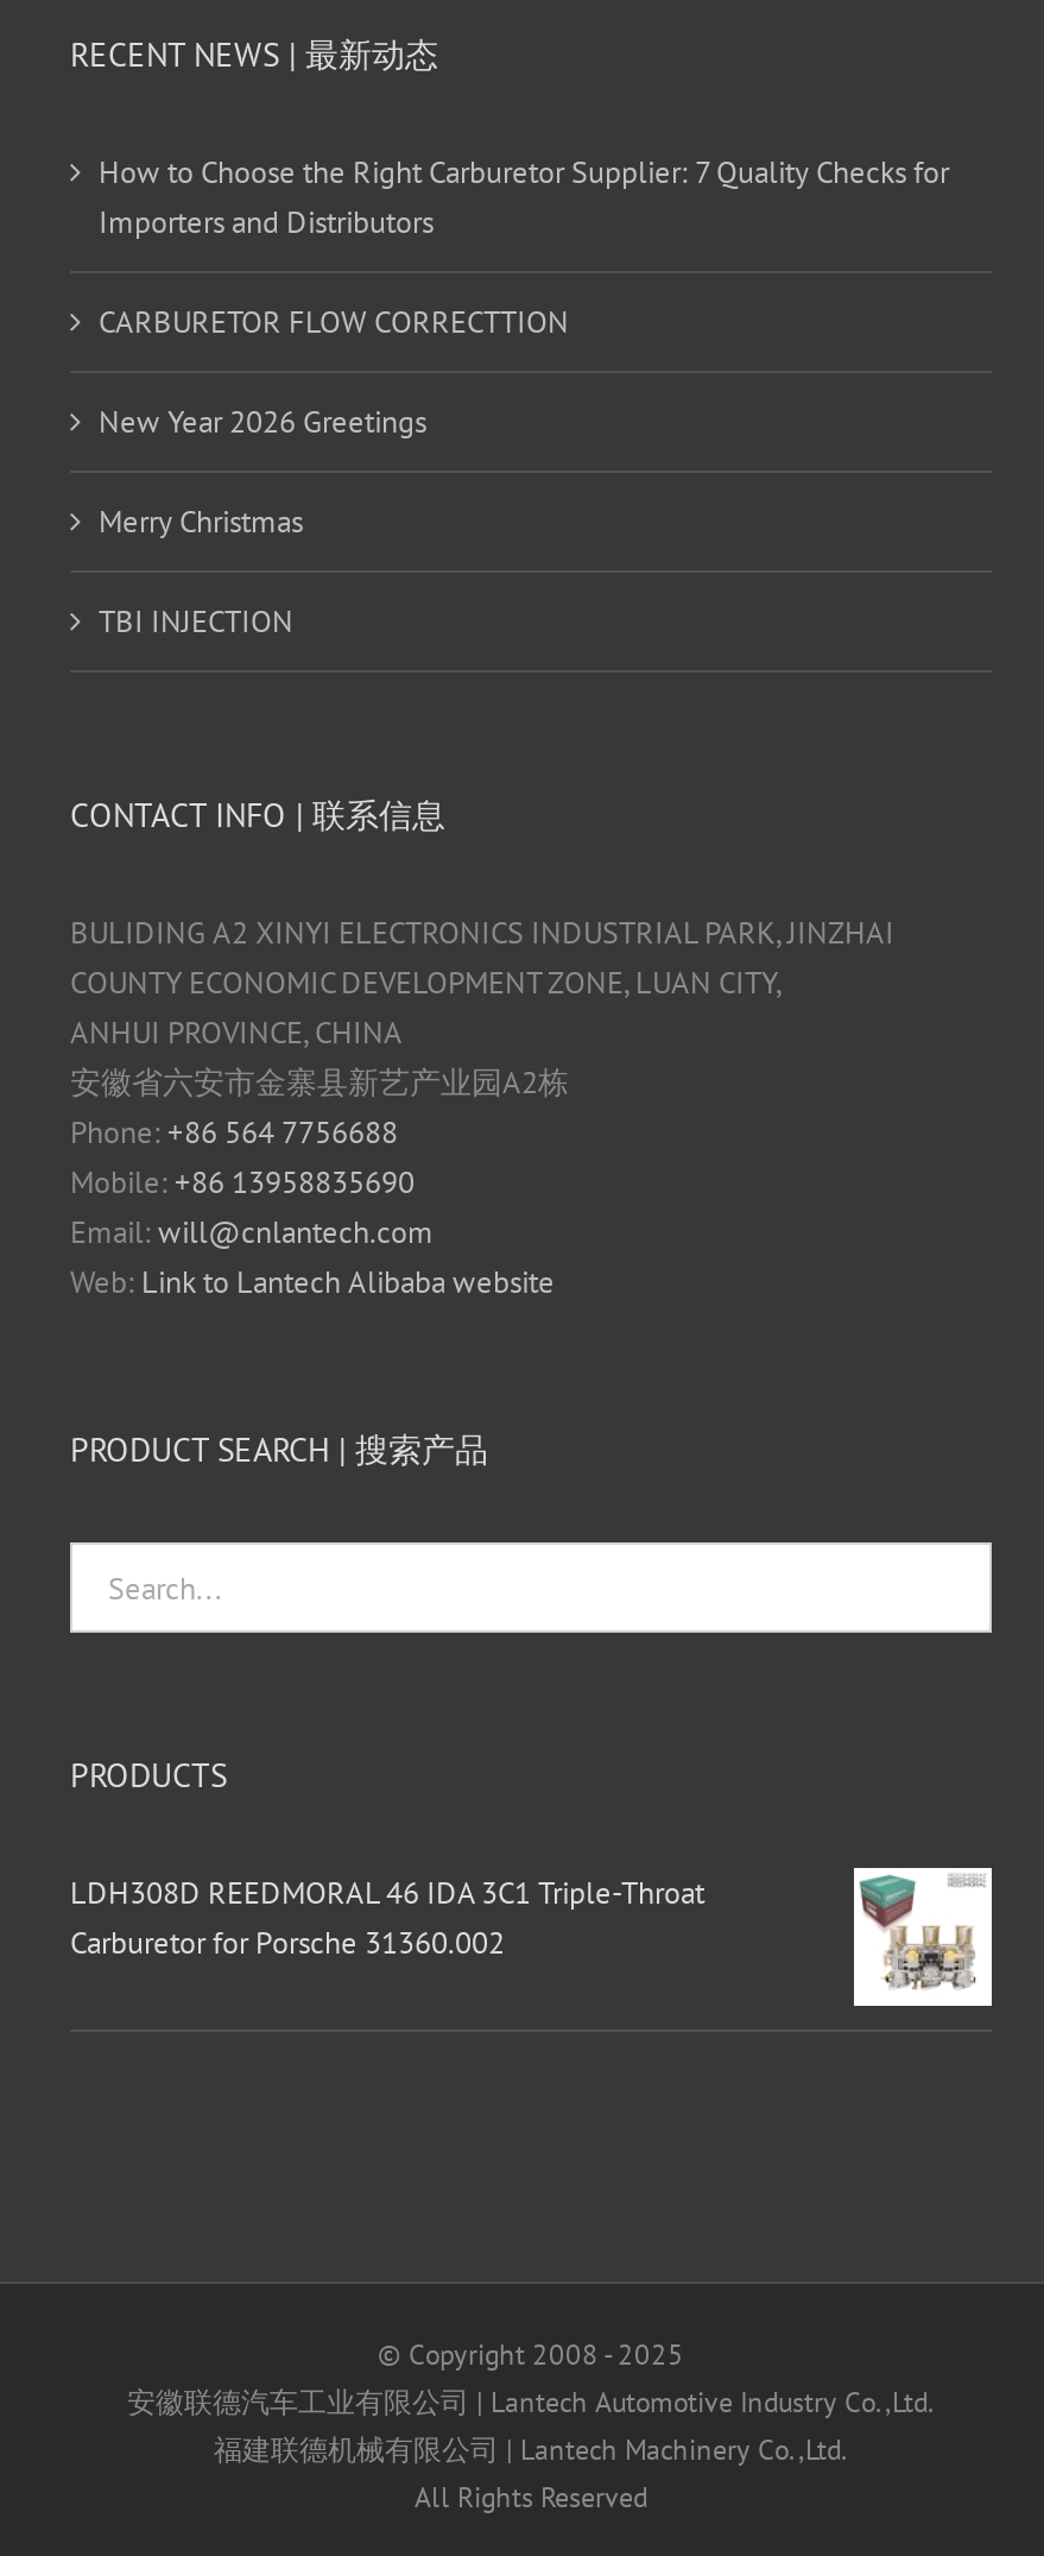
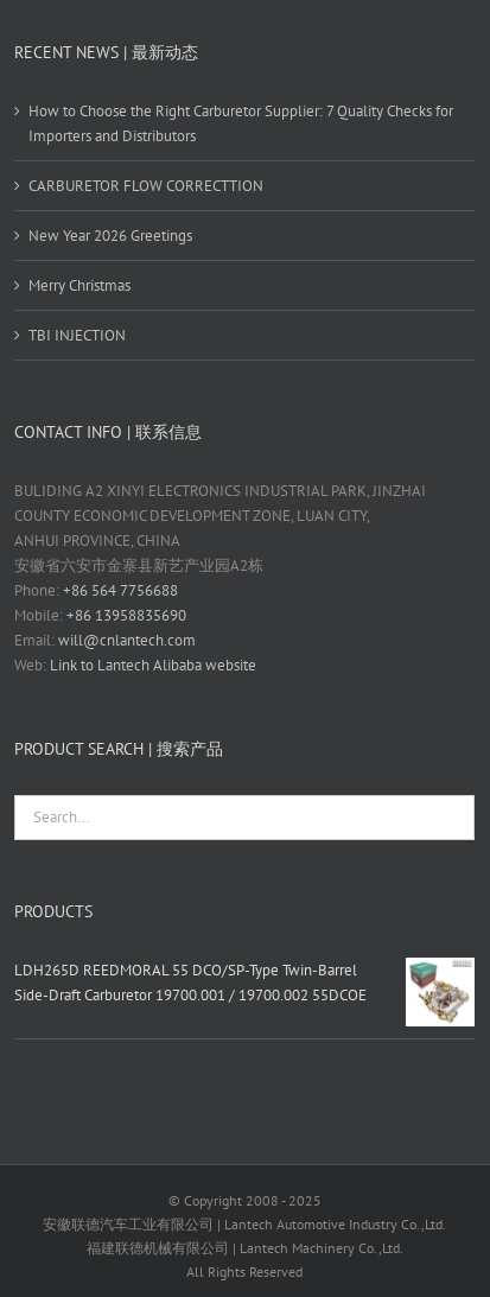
[70,1874,704,1964] LDH308D REEDMORAL 46 IDA 3C1 Triple-Throat | Carburetor for Porsche 31360.002 -> [14,960,367,1005] LDH265D REEDMORAL 55 DCO/SP-Type Twin-Barrel | Side-Draft Carburetor 19700.001 / 19700.002 55DCOE
[859,1912,987,2007] [image] -> [418,972,470,1023] [image]

